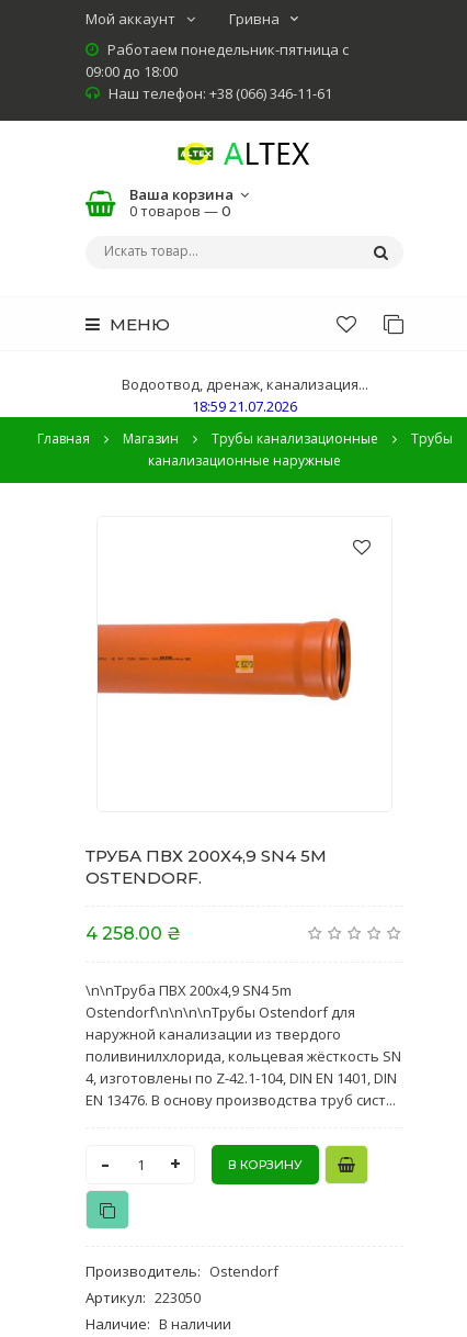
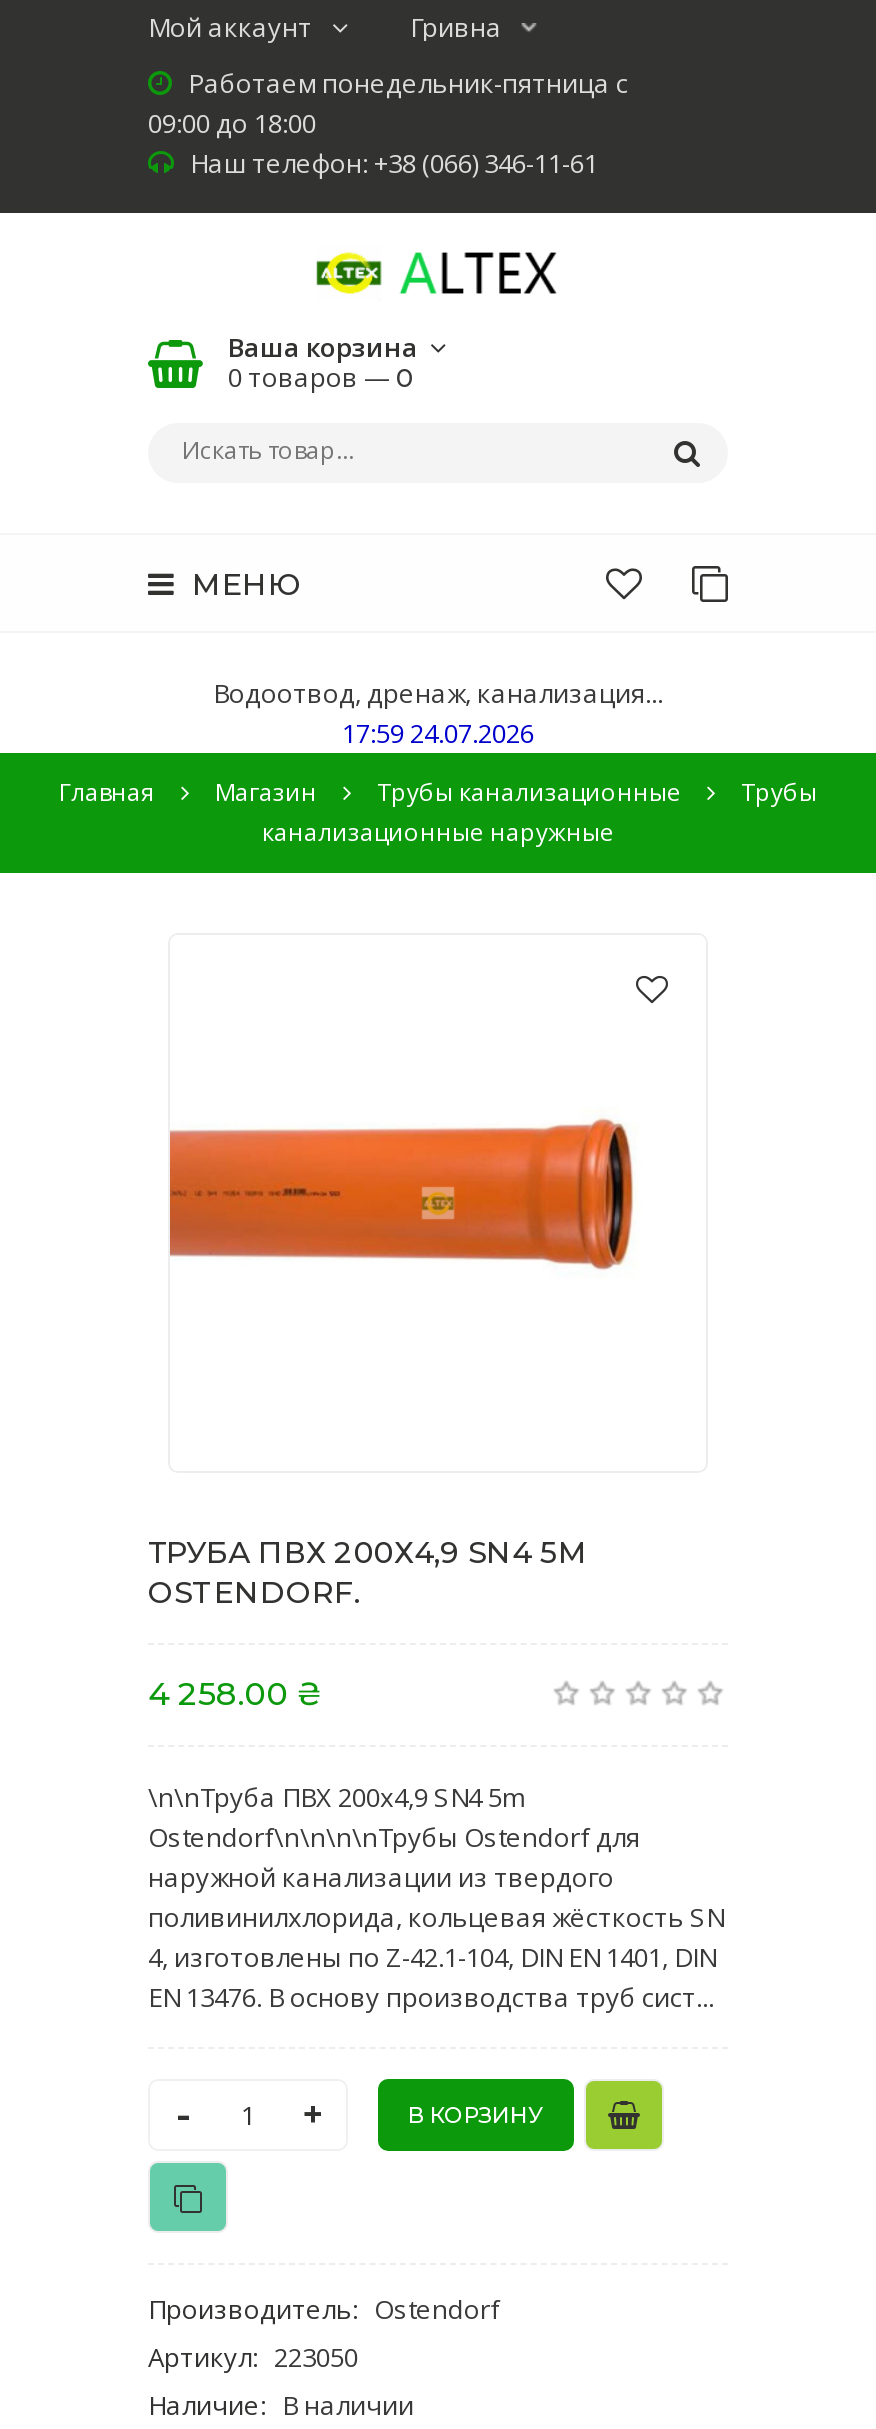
[192,396,297,416] 18:59 21.07.2026 -> [342,715,534,751] 17:59 24.07.2026

